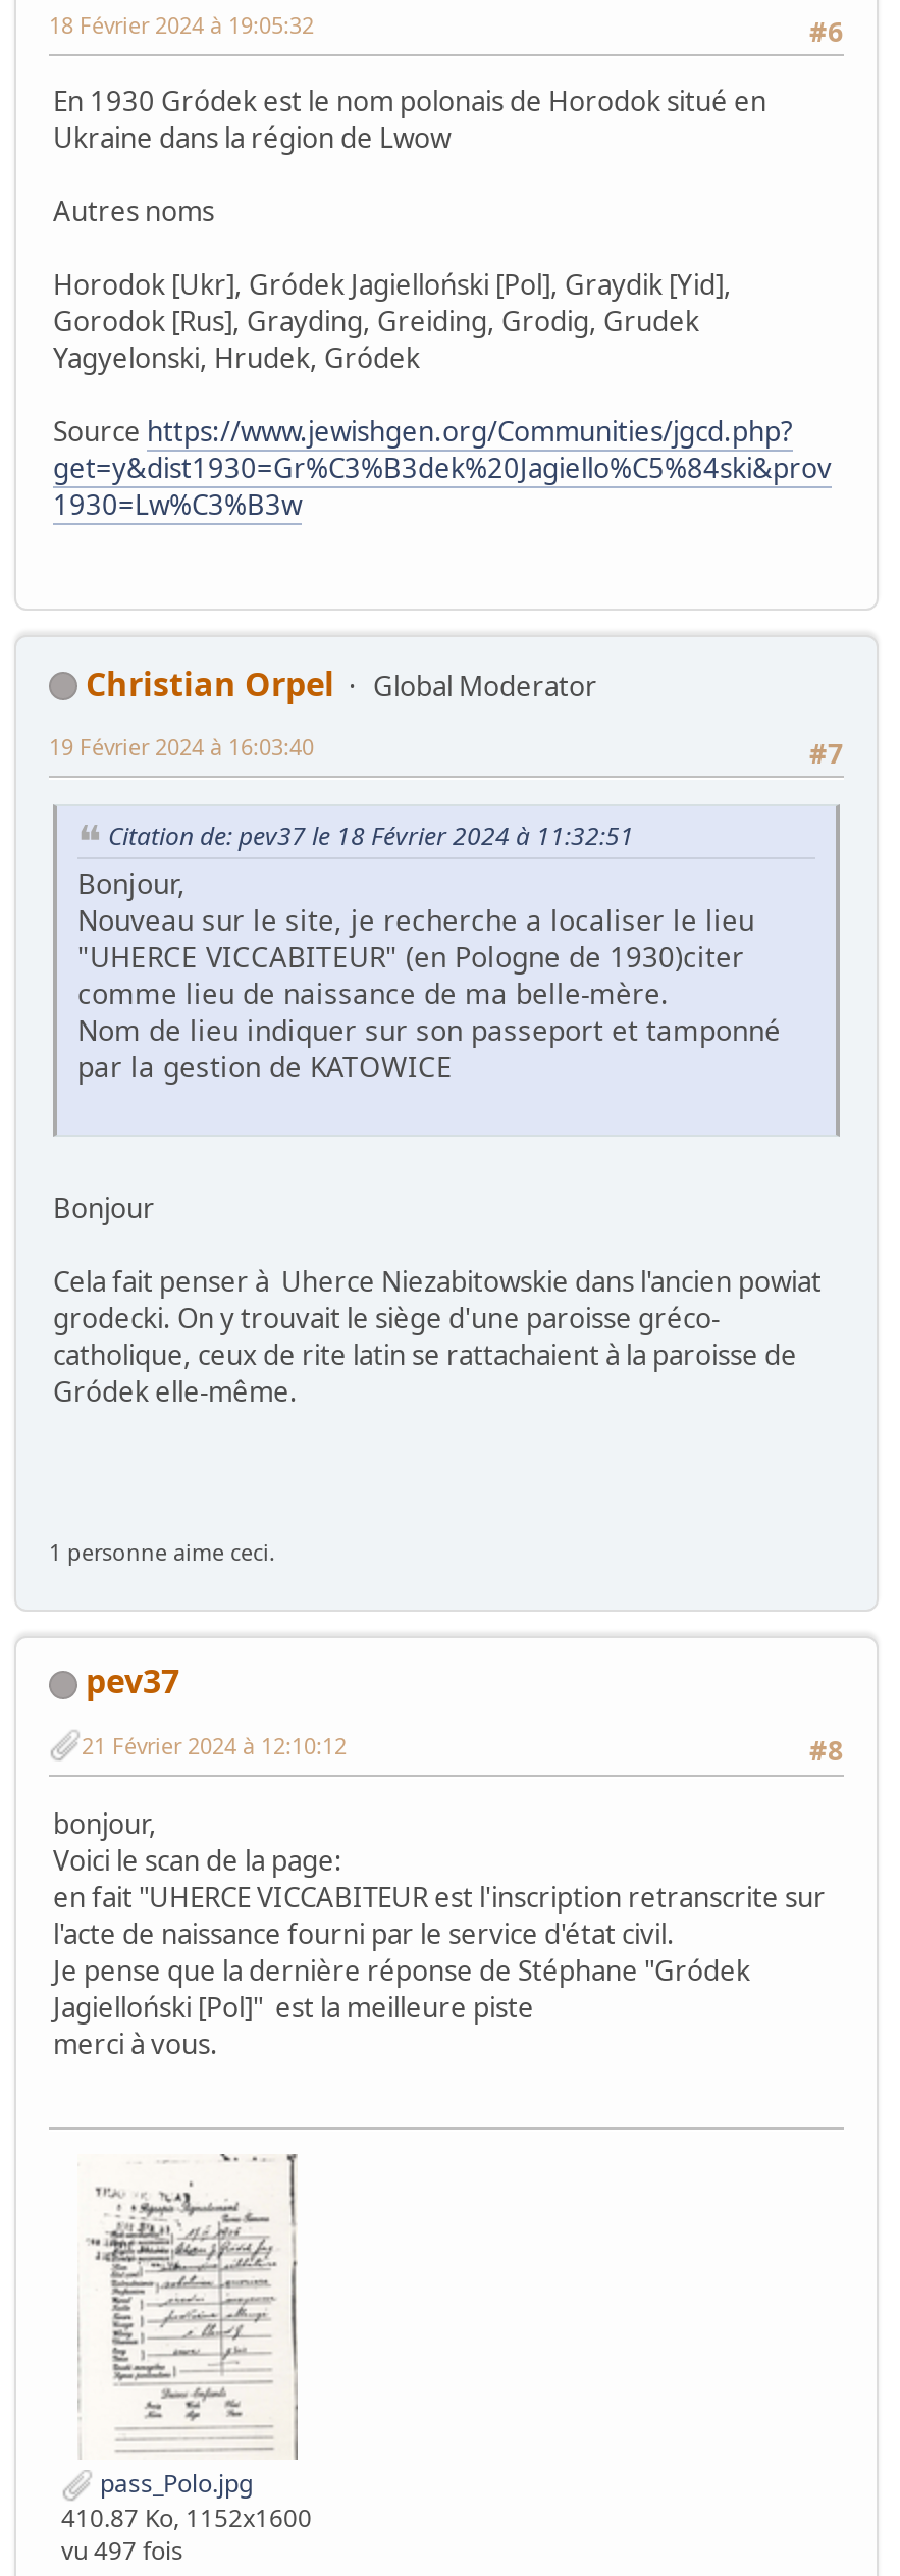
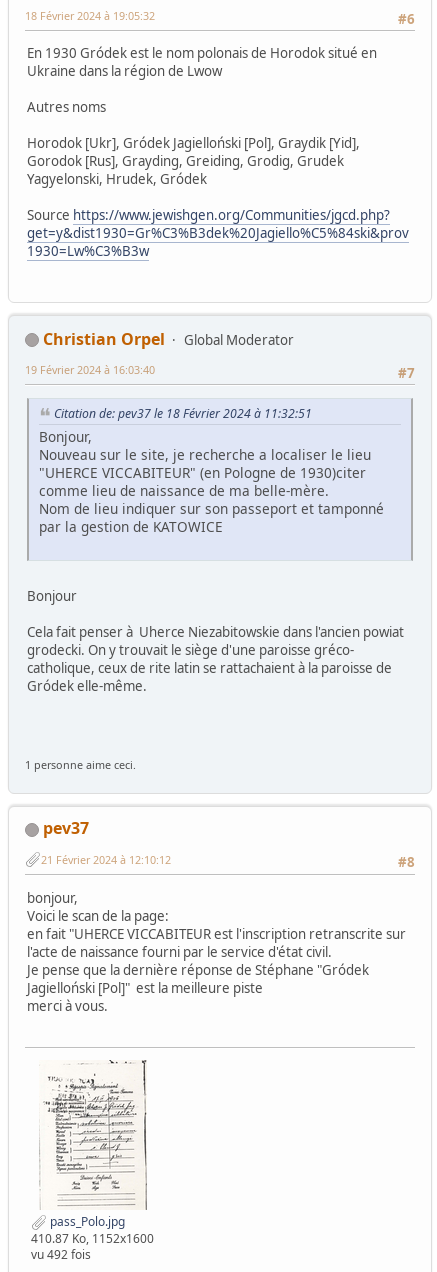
[61,2533,183,2567] vu 497 fois -> [31,1246,91,1263] vu 492 fois

